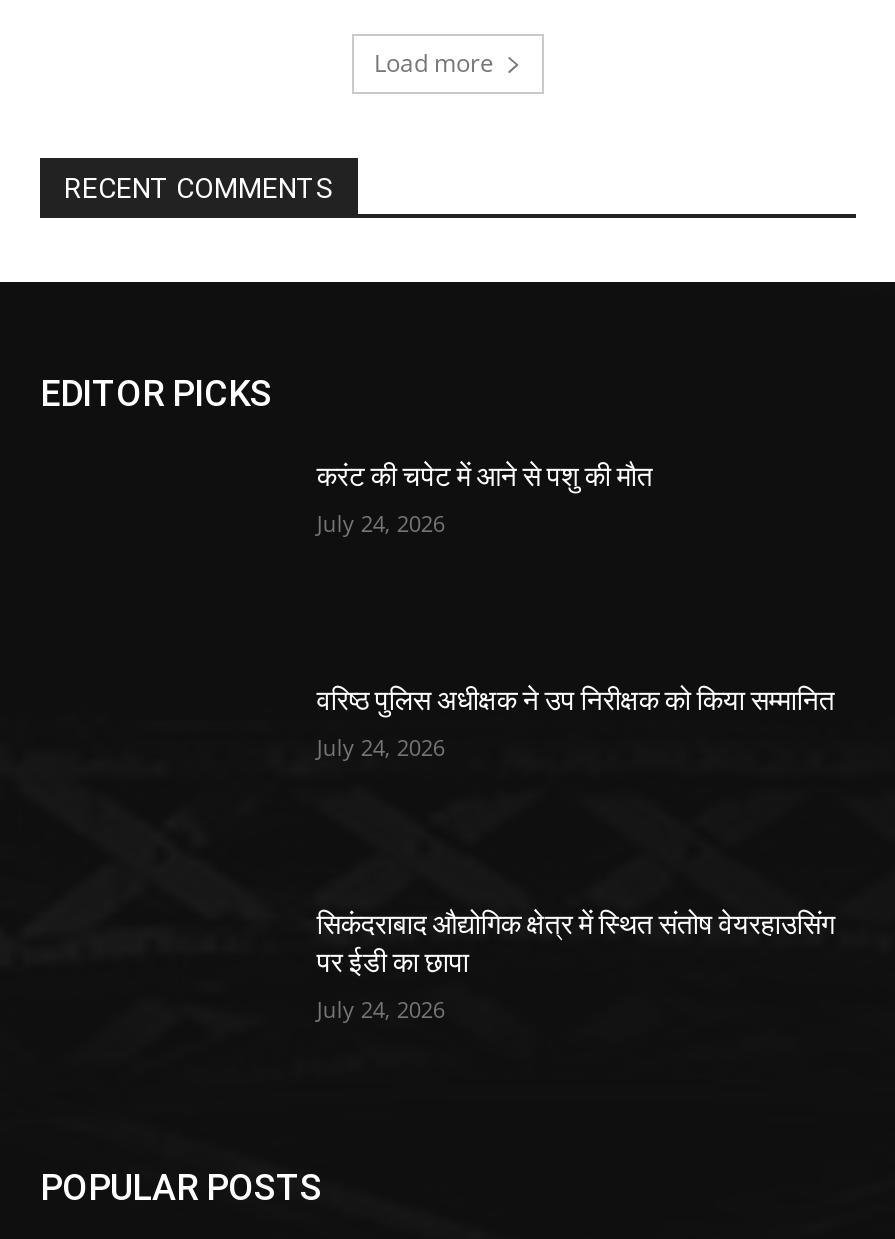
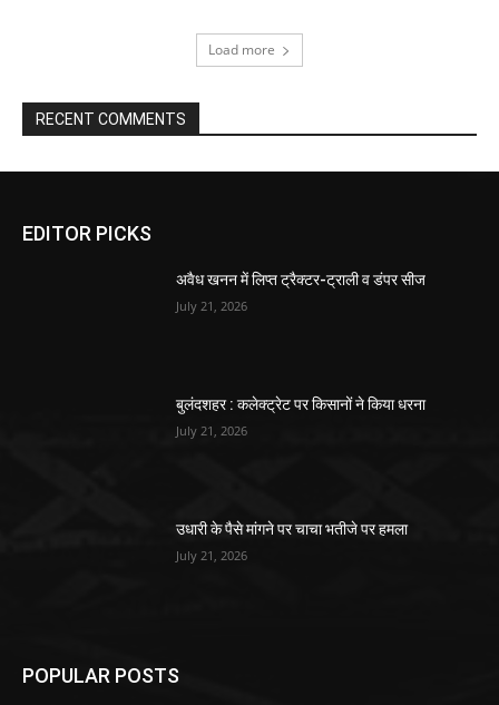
[317,461,653,493] करंट की चपेट में आने से पशु की मौत -> [176,271,426,289] अवैध खनन में लिप्त ट्रैक्टर-ट्राली व डंपर सीज
[317,509,445,539] July 24, 2026 -> [176,298,248,315] July 21, 2026
[317,684,835,716] वरिष्ठ पुलिस अधीक्षक ने उप निरीक्षक को किया सम्मानित -> [176,395,426,413] बुलंदशहर : कलेक्ट्रेट पर किसानों ने किया धरना
[317,732,445,762] July 24, 2026 -> [176,422,248,439] July 21, 2026
[317,907,835,977] सिकंदराबाद औद्योगिक क्षेत्र में स्थित संतोष वेयरहाउसिंग | पर ईडी का छापा -> [176,520,408,538] उधारी के पैसे मांगने पर चाचा भतीजे पर हमला
[317,993,445,1023] July 24, 2026 -> [176,547,248,563] July 21, 2026

